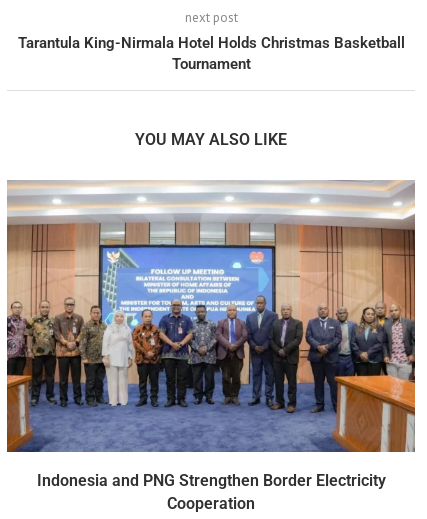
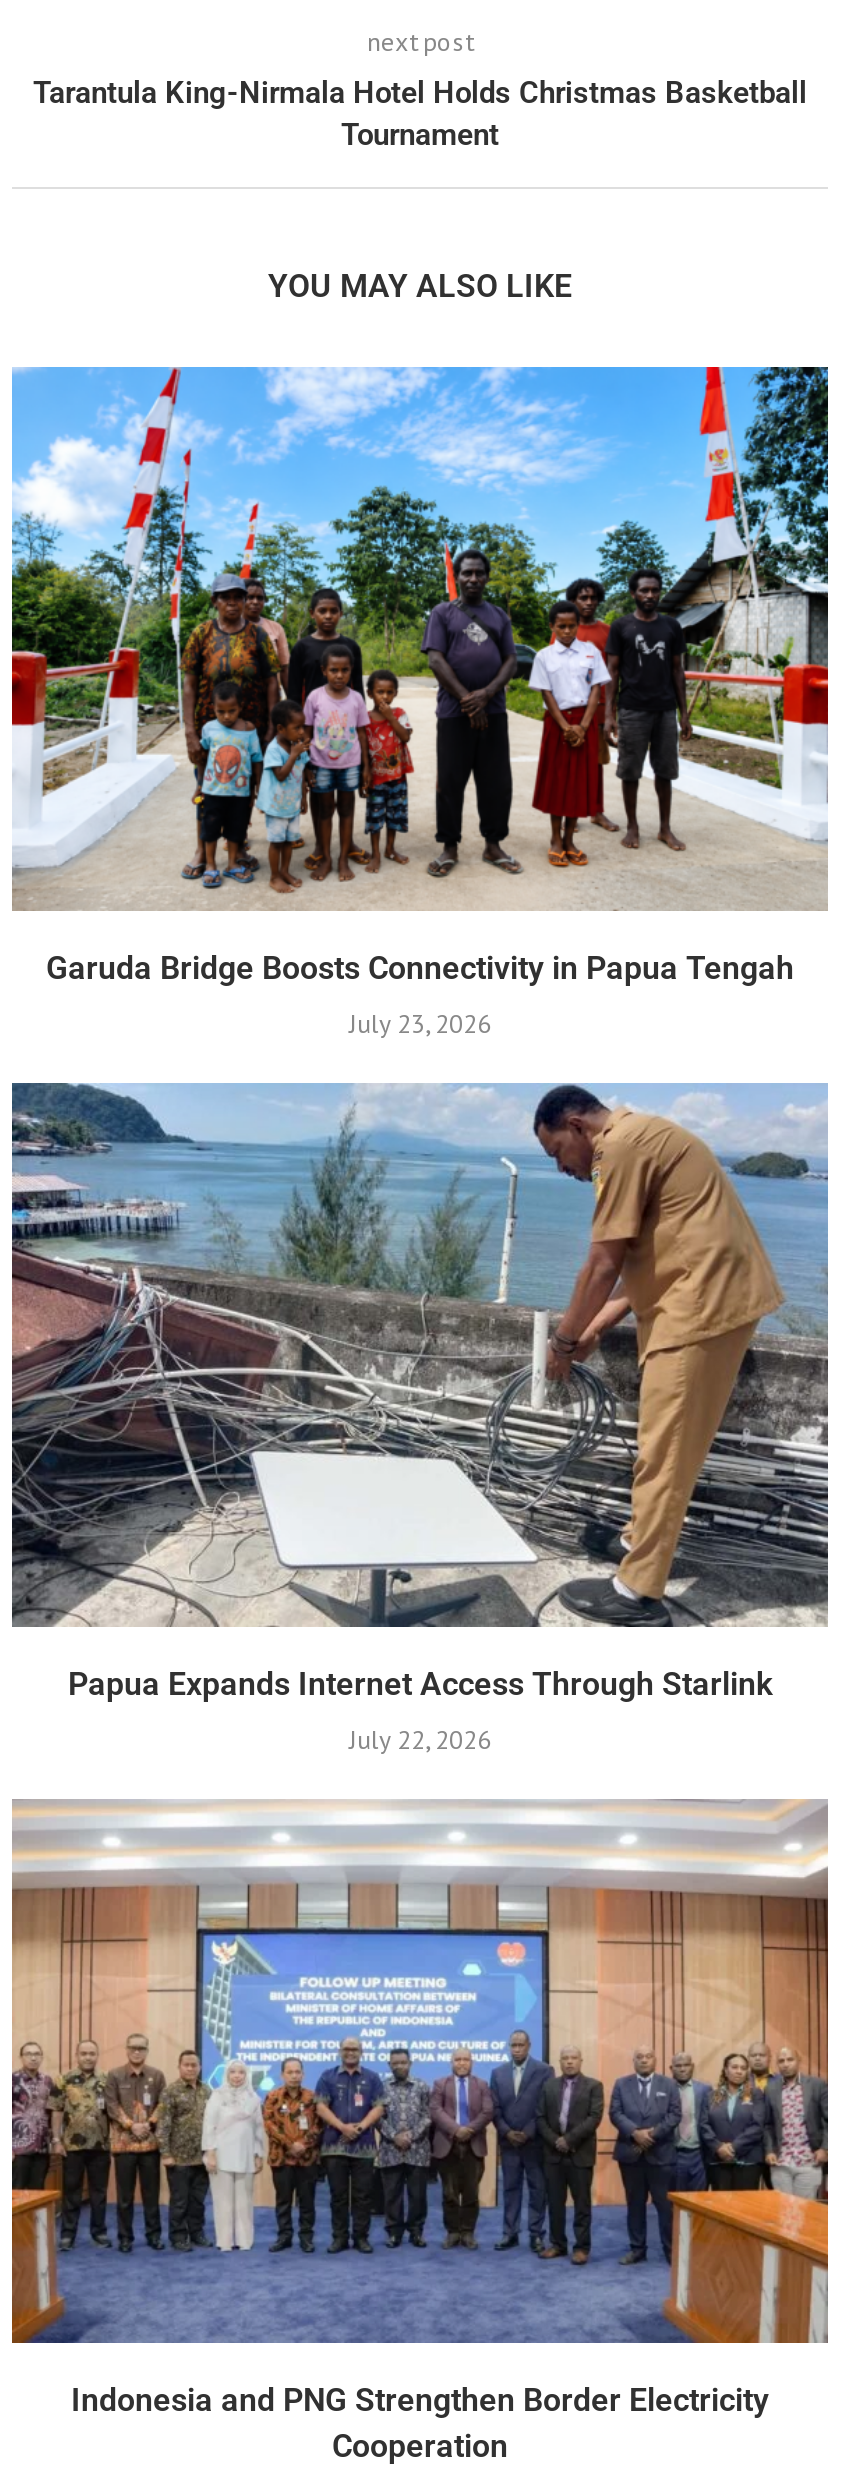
none -> [10,365,830,1041] [image] | Garuda Bridge Boosts Connectivity in Papua Tengah | July 23, 2026
none -> [10,1081,830,1757] [image] | Papua Expands Internet Access Through Starlink | July 22, 2026

